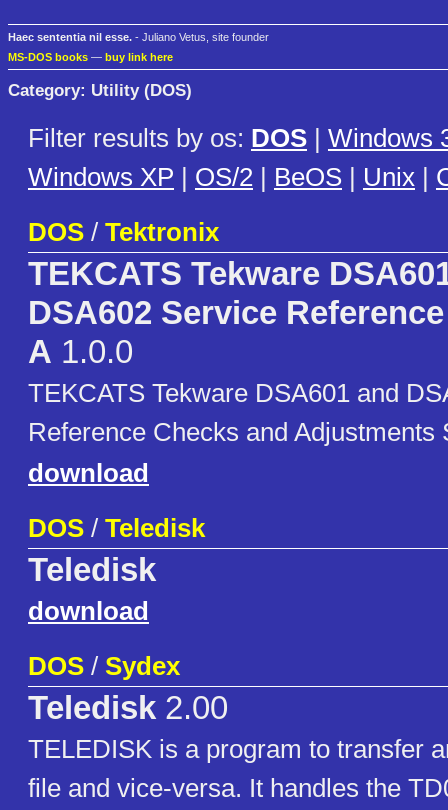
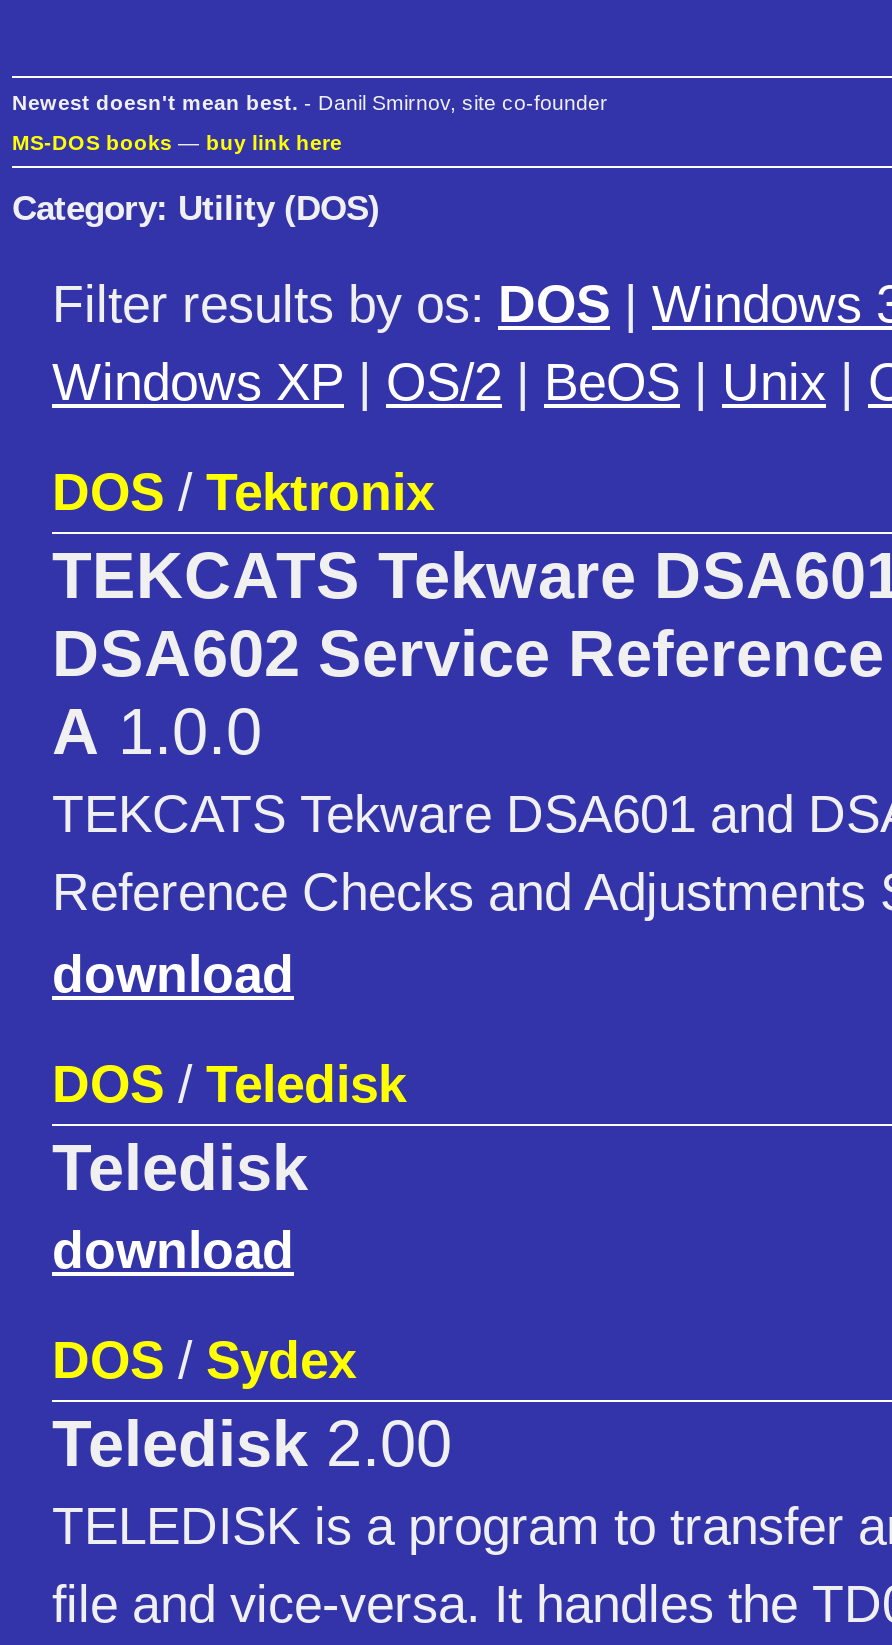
[8,31,269,43] Haec sententia nil esse. - Juliano Vetus, site founder -> [12,90,608,114] Newest doesn't mean best. - Danil Smirnov, site co-founder

